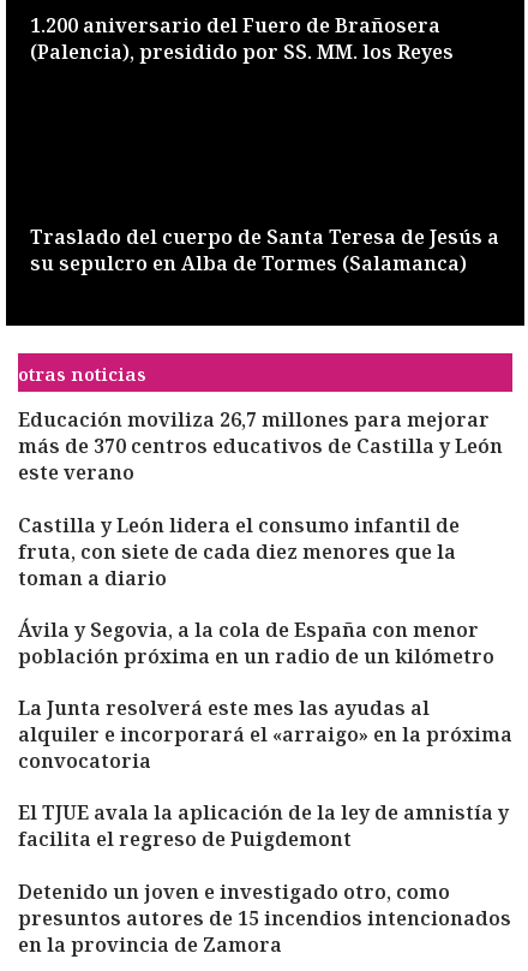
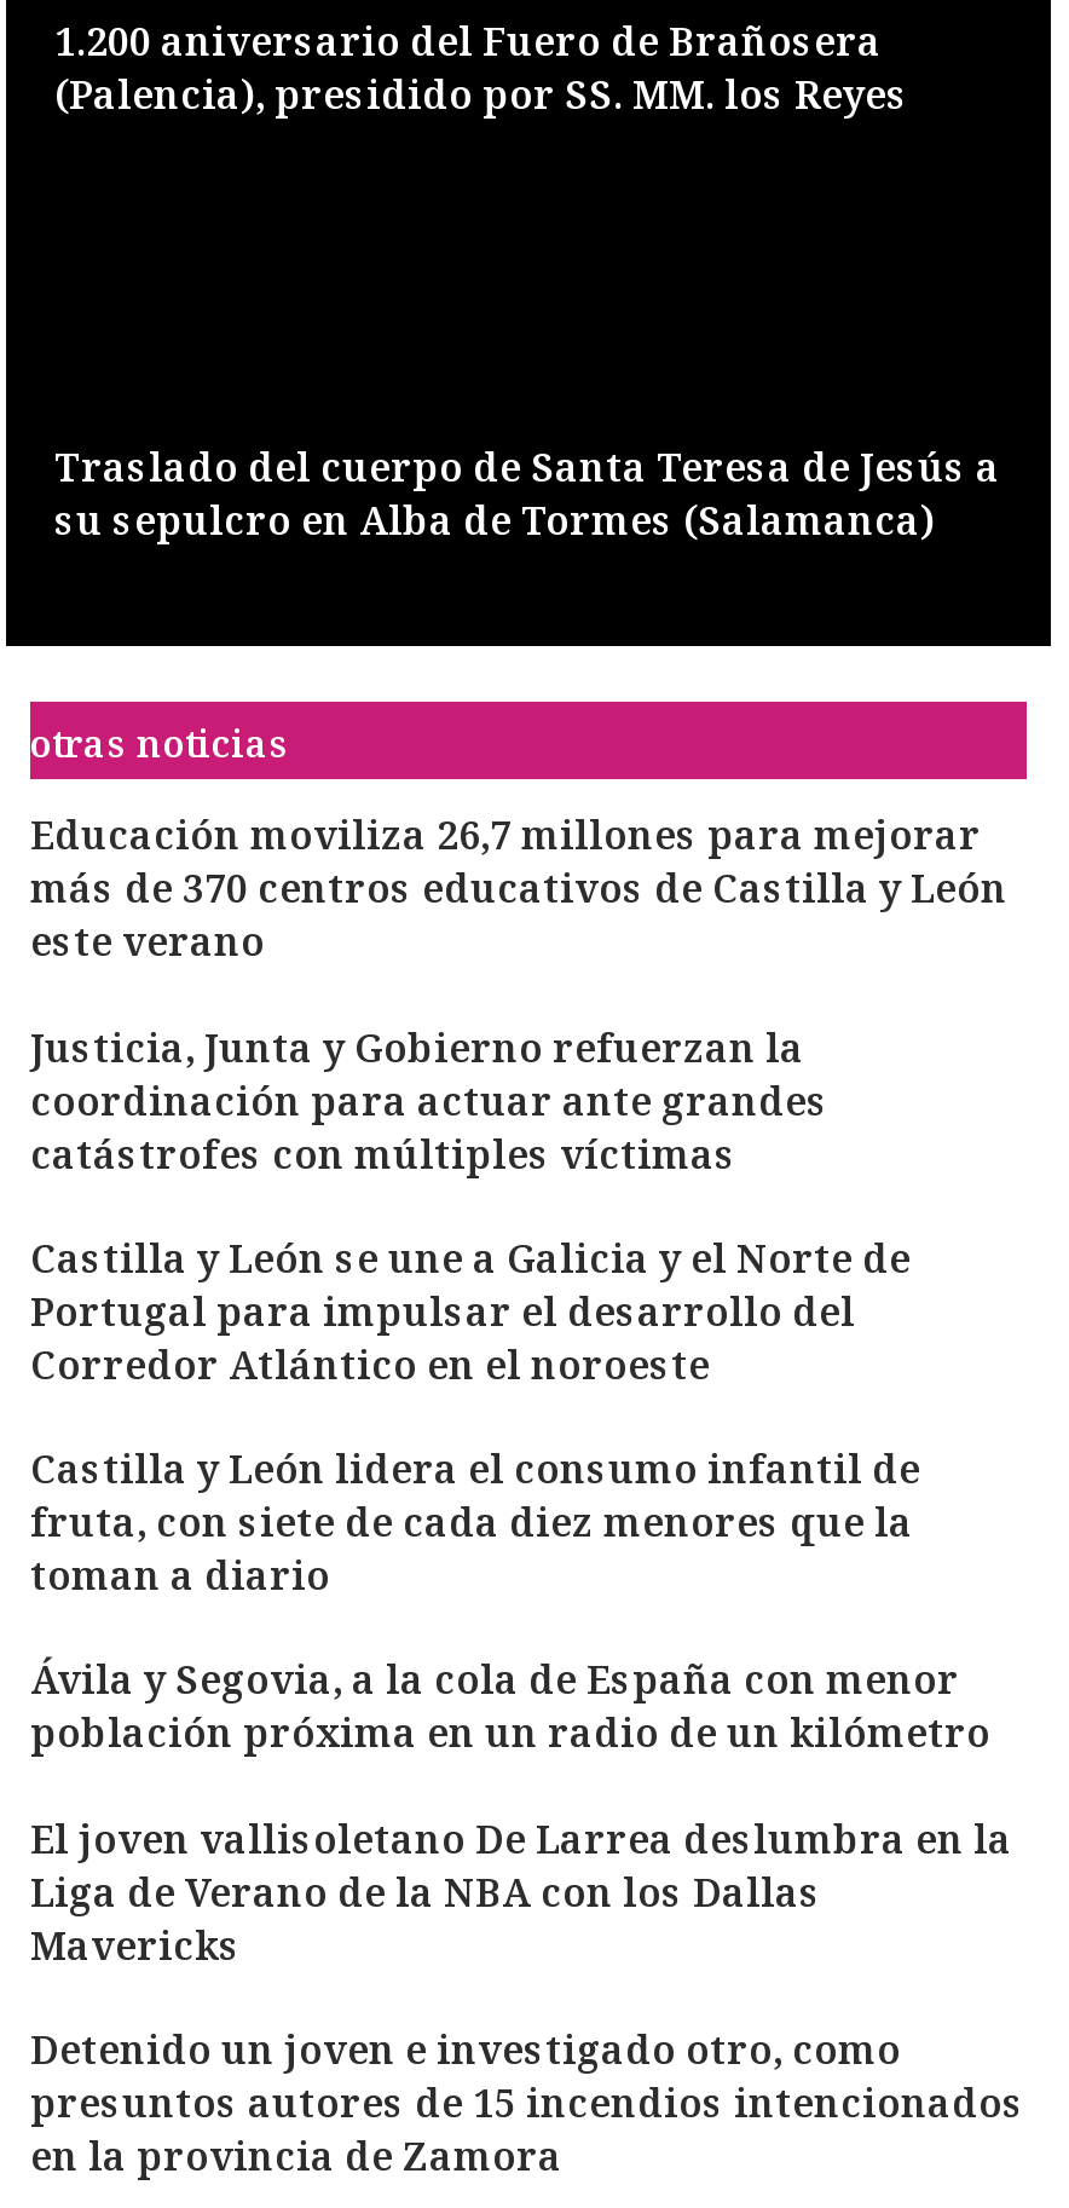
none -> [30,1020,911,1391] Justicia, Junta y Gobierno refuerzan la | coordinación para actuar ante grandes | catástrofes con múltiples víctimas | Castilla y León se une a Galicia y el Norte de | Portugal para impulsar el desarrollo del | Corredor Atlántico en el noroeste
moved [18,511,494,669] -> [30,1442,990,1760]: Castilla y León lidera el consumo infantil de | fruta, con siete de cada diez menores que la | toman a diario | Ávila y Segovia, a la cola de España con menor | población próxima en un radio de un kilómetro
[18,695,512,852] La Junta resolverá este mes las ayudas al | alquiler e incorporará el «arraigo» en la próxima | convocatoria | El TJUE avala la aplicación de la ley de amnistía y | facilita el regreso de Puigdemont -> [30,1811,1012,1971] El joven vallisoletano De Larrea deslumbra en la | Liga de Verano de la NBA con los Dallas | Mavericks

